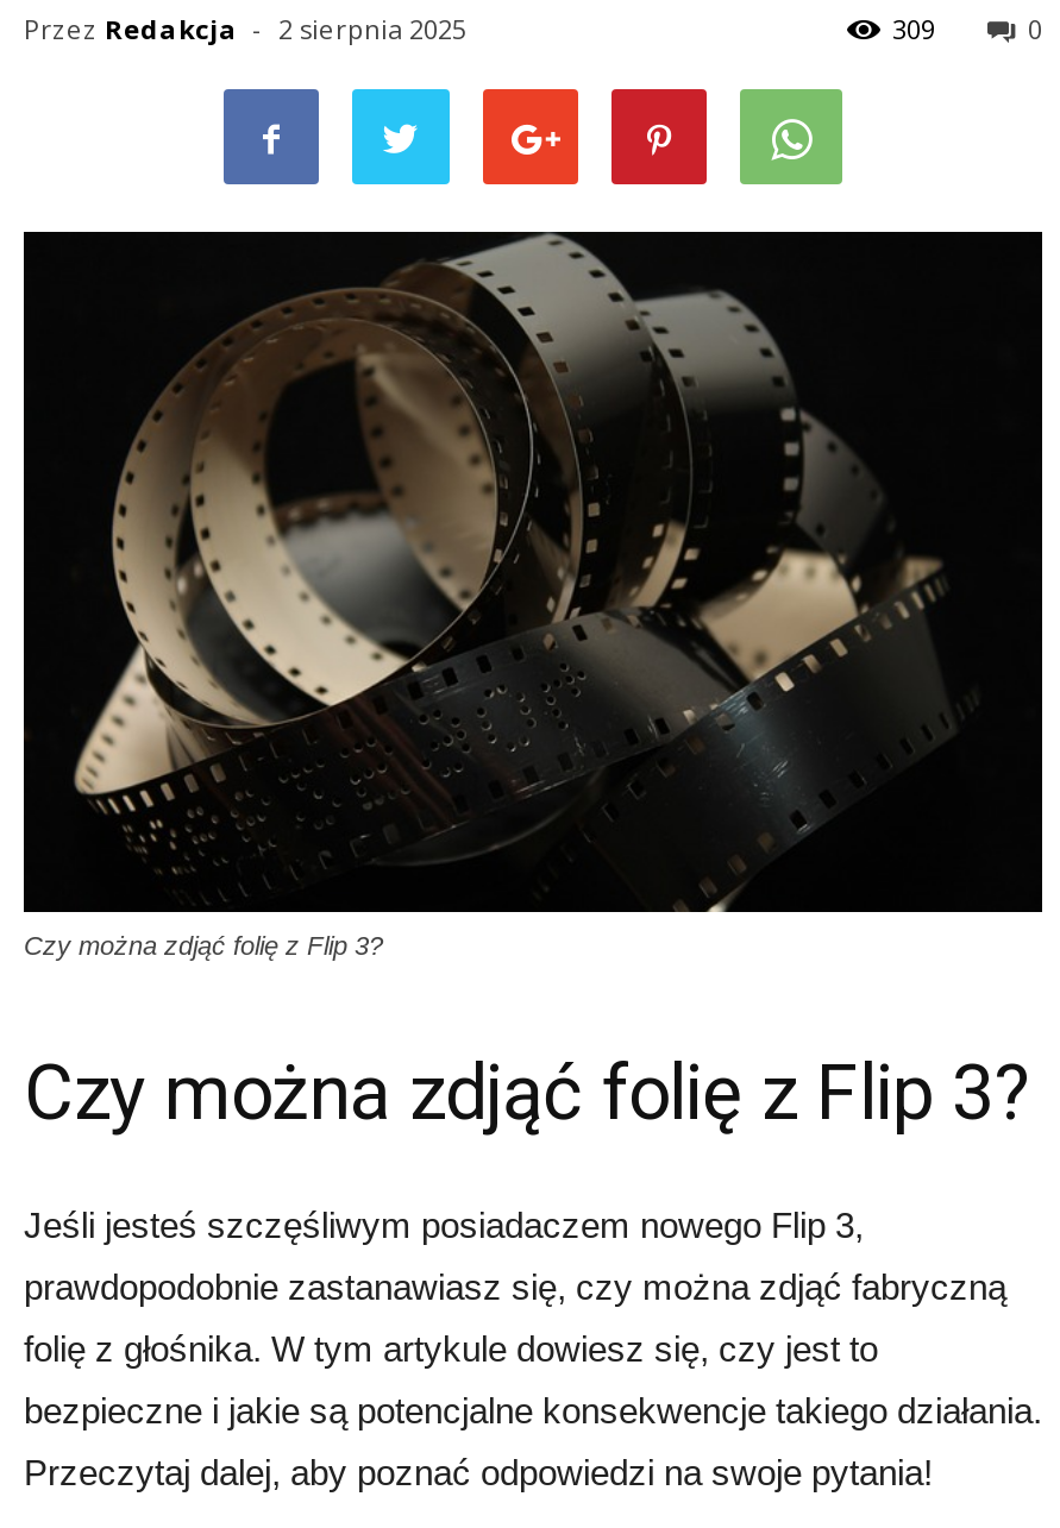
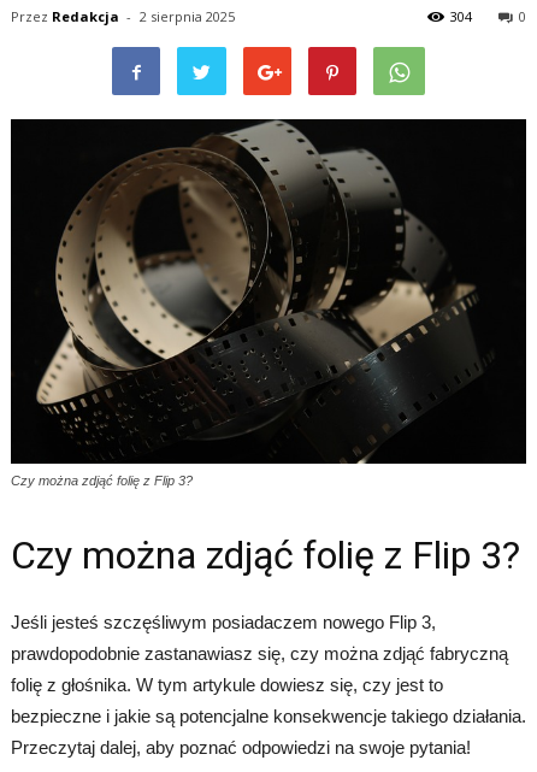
[892,11,935,46] 309 -> [450,7,472,25] 304

